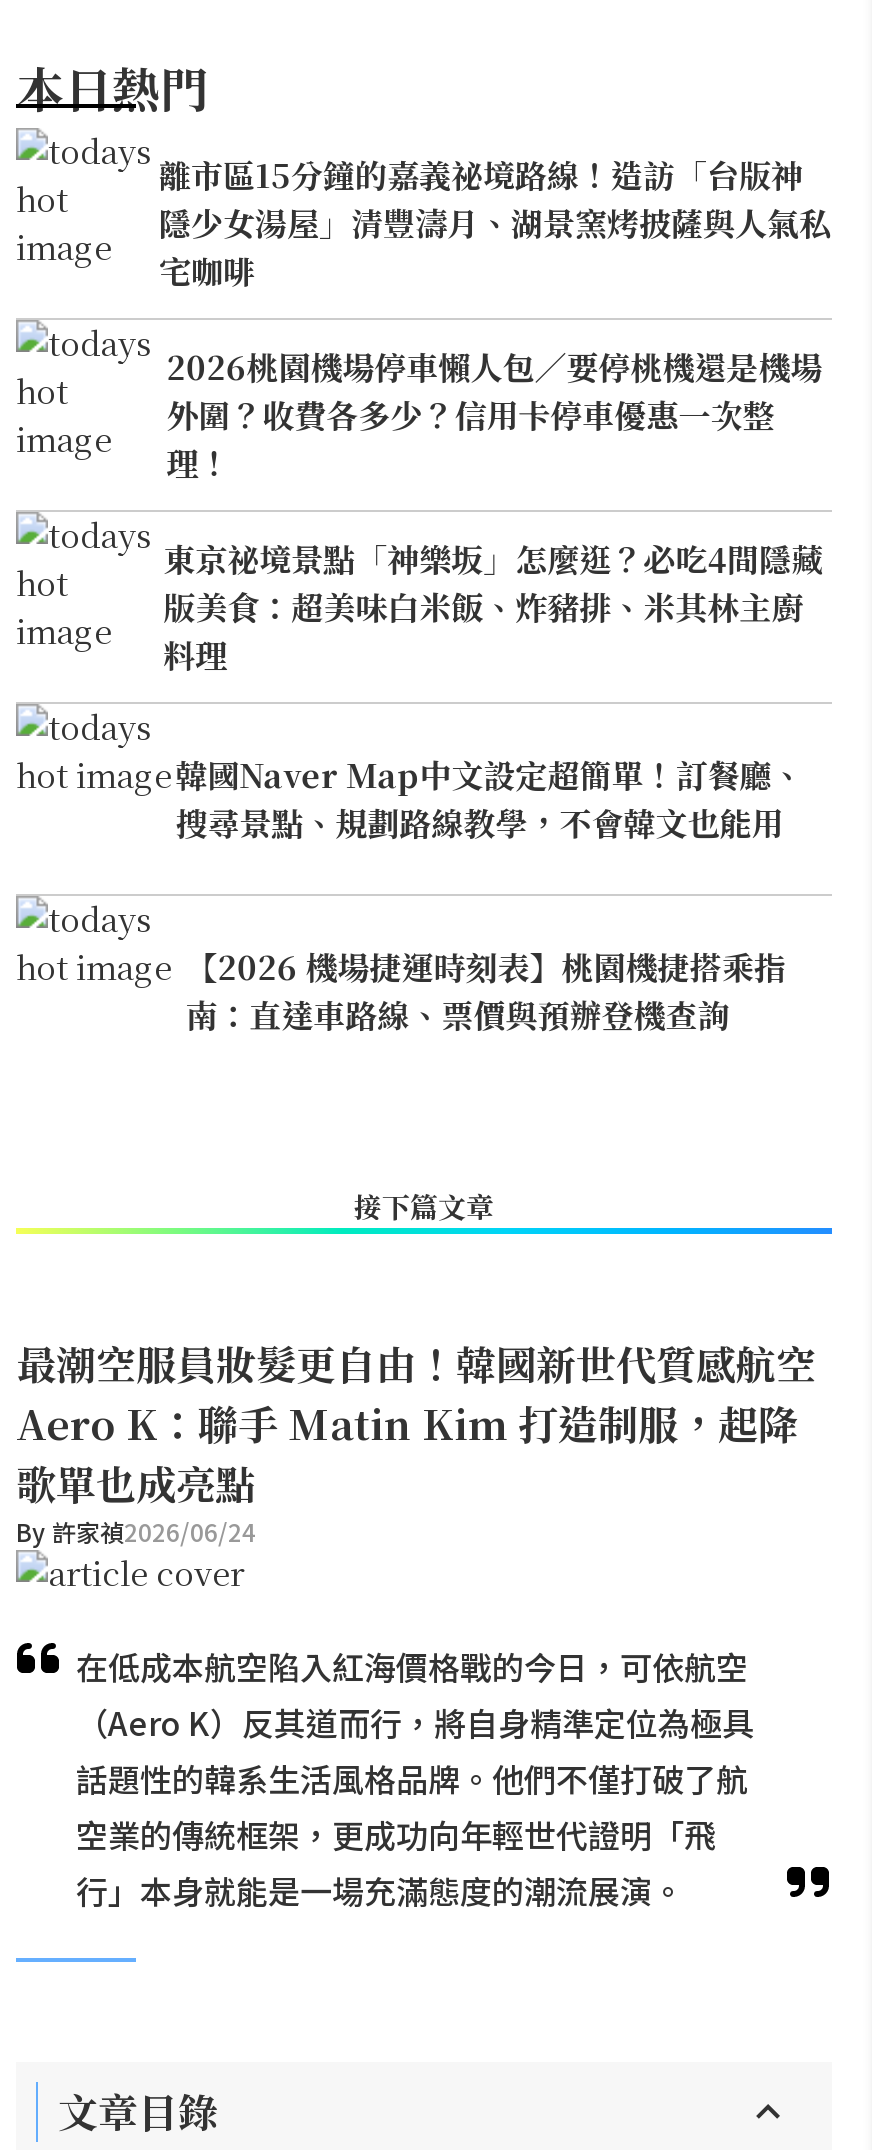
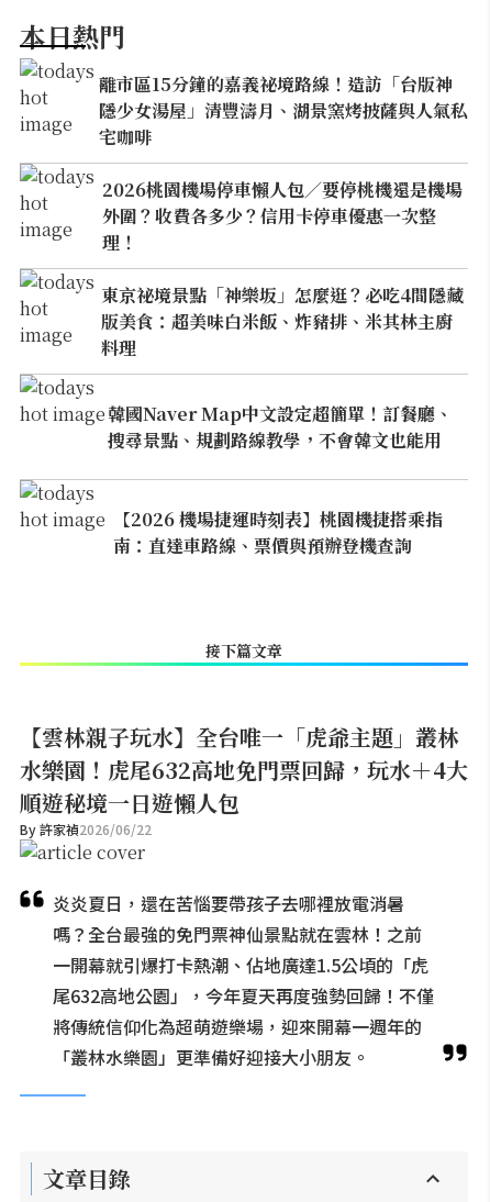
[16,1334,816,1548] 最潮空服員妝髮更自由！韓國新世代質感航空 | Aero K：聯手 Matin Kim 打造制服，起降 | 歌單也成亮點 | By 許家禎2026/06/24 -> [20,721,468,838] 【雲林親子玩水】全台唯一「虎爺主題」叢林 | 水樂園！虎尾632高地免門票回歸，玩水＋4大 | 順遊秘境一日遊懶人包 | By 許家禎2026/06/22
[76,1642,754,1914] 在低成本航空陷入紅海價格戰的今日，可依航空 | （Aero K）反其道而行，將自身精準定位為極具 | 話題性的韓系生活風格品牌。他們不僅打破了航 | 空業的傳統框架，更成功向年輕世代證明「飛 | 行」本身就能是一場充滿態度的潮流展演。 -> [53,890,434,1070] 炎炎夏日，還在苦惱要帶孩子去哪裡放電消暑 | 嗎？全台最強的免門票神仙景點就在雲林！之前 | 一開幕就引爆打卡熱潮、佔地廣達1.5公頃的「虎 | 尾632高地公園」，今年夏天再度強勢回歸！不僅 | 將傳統信仰化為超萌遊樂場，迎來開幕一週年的 | 「叢林水樂園」更準備好迎接大小朋友。

